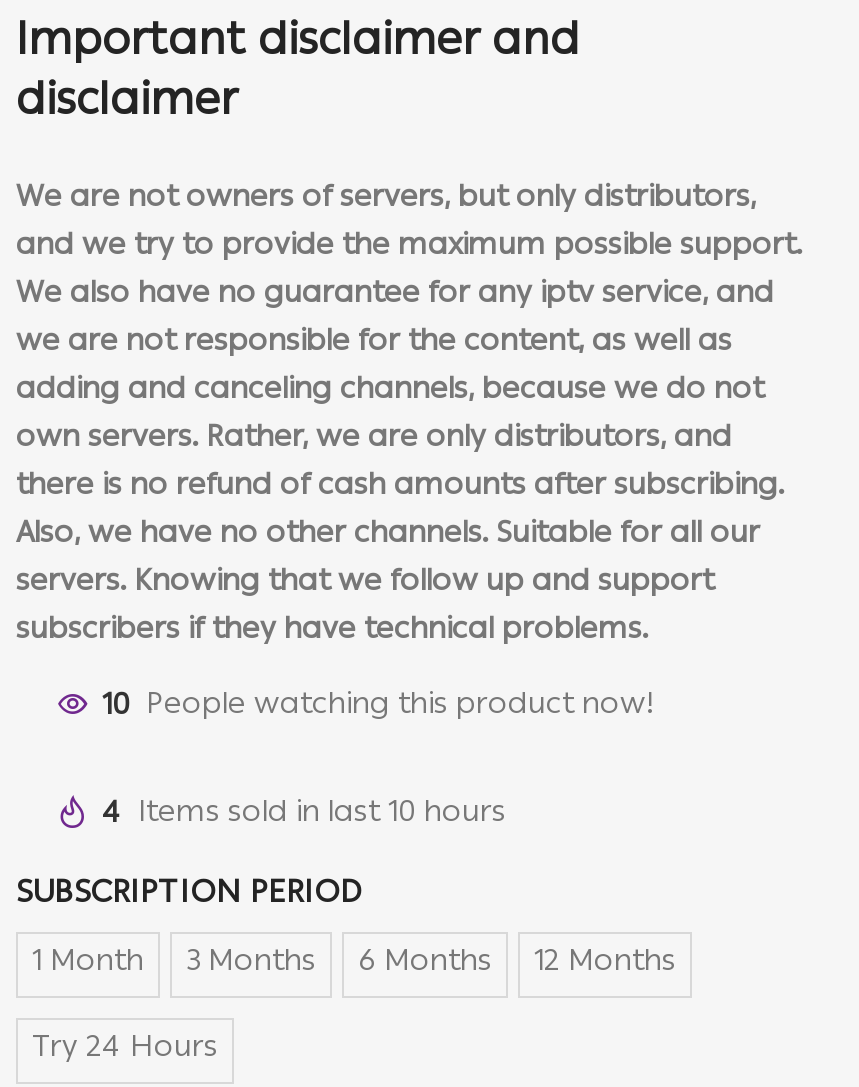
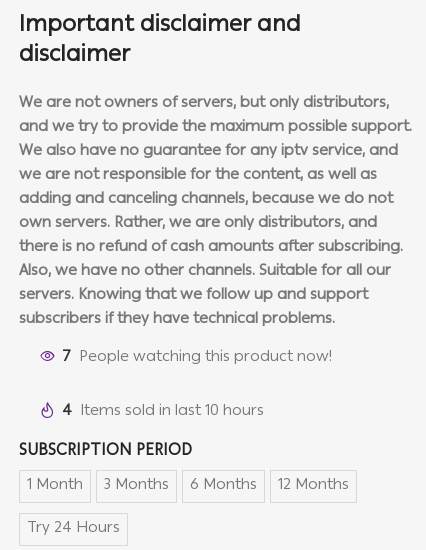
[102,683,652,731] 10 People watching this product now! -> [62,346,332,370] 7 People watching this product now!

